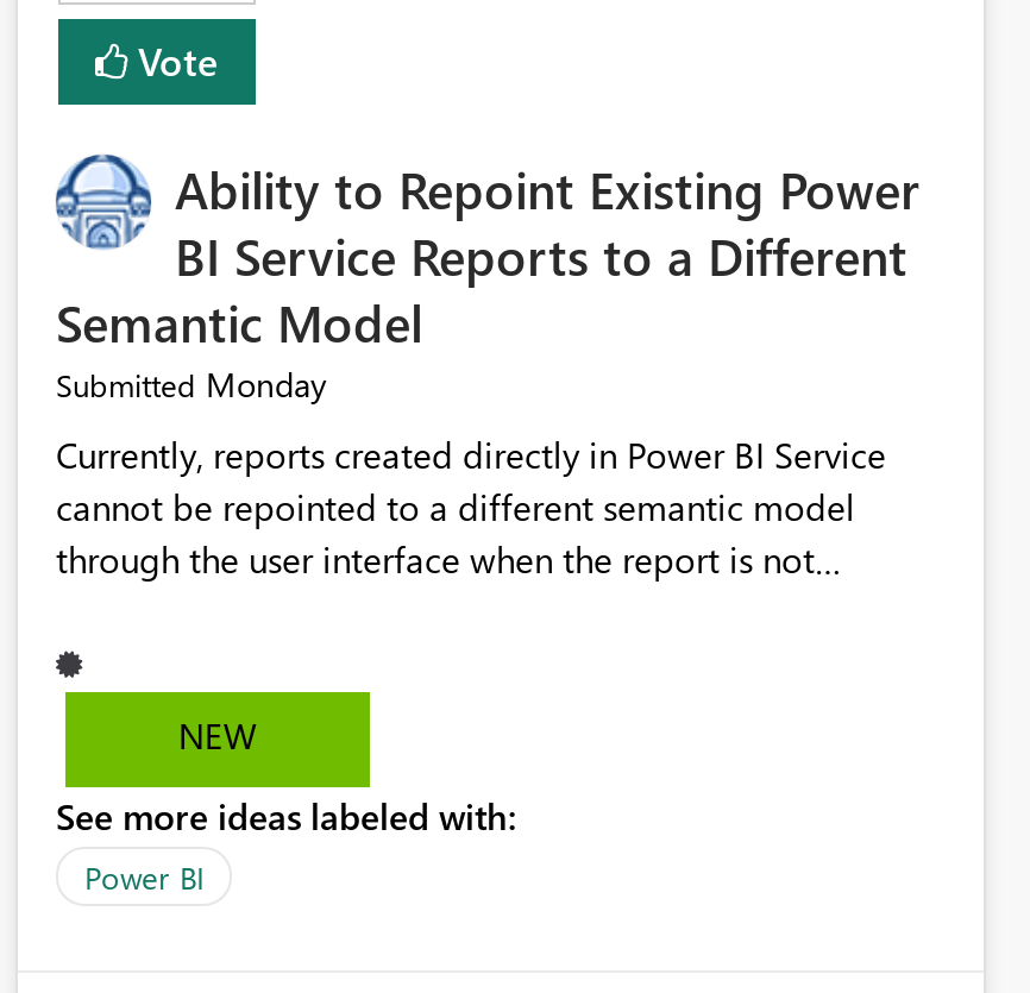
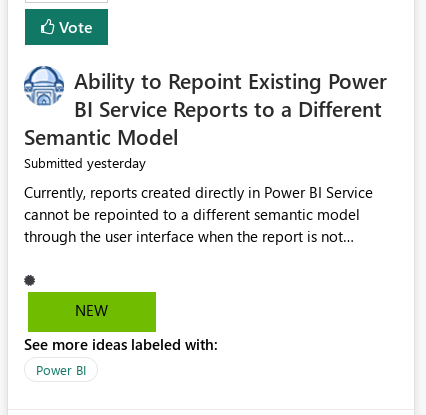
[56,362,327,408] Submitted Monday -> [24,153,146,172] Submitted yesterday

